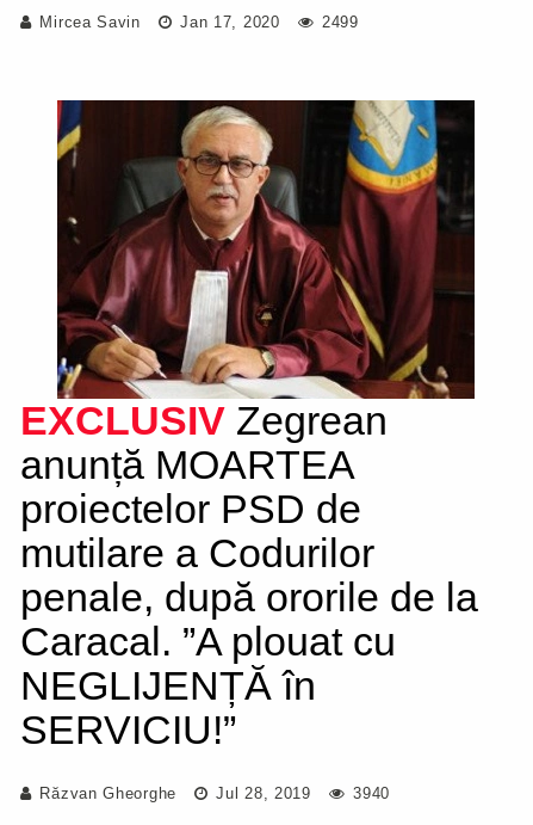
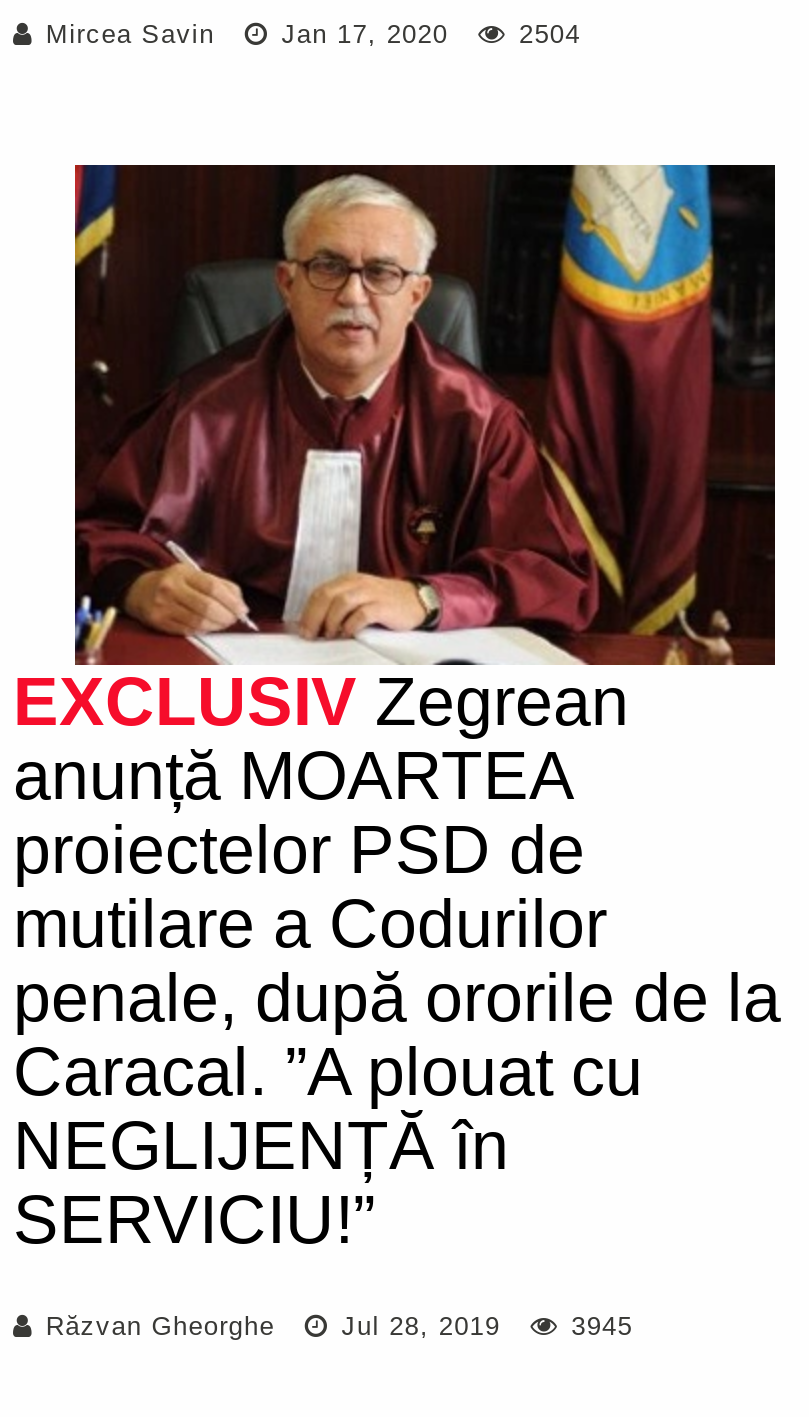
[316,13,359,31] 2499 -> [510,19,581,49] 2504
[347,784,390,802] 3940 -> [562,1311,633,1341] 3945

